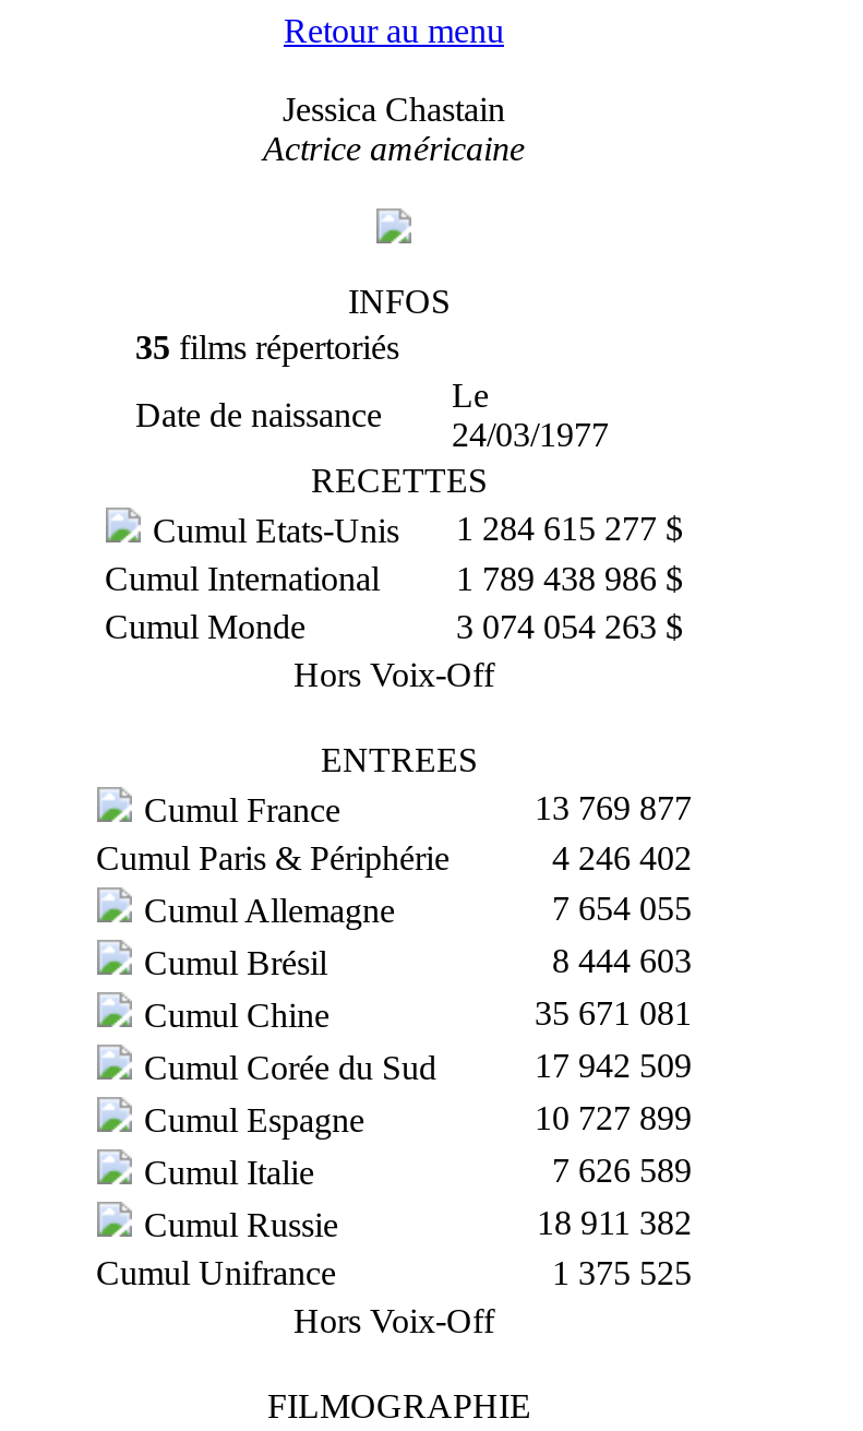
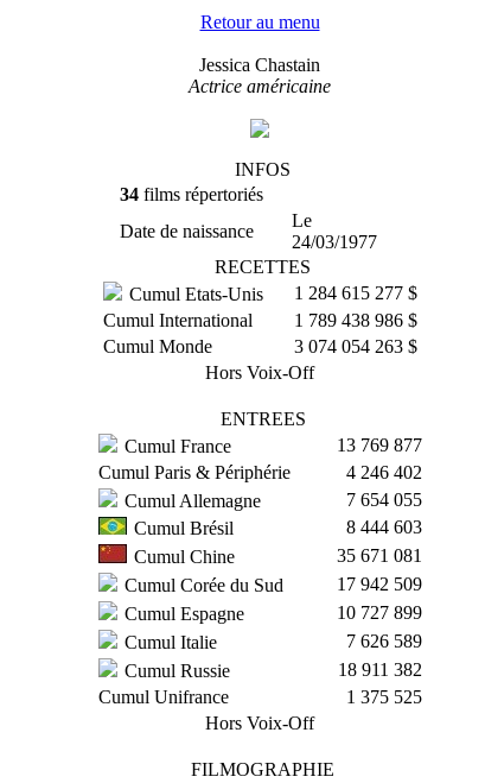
[135,329,399,366] 35 films répertoriés -> [119,184,263,204] 34 films répertoriés

